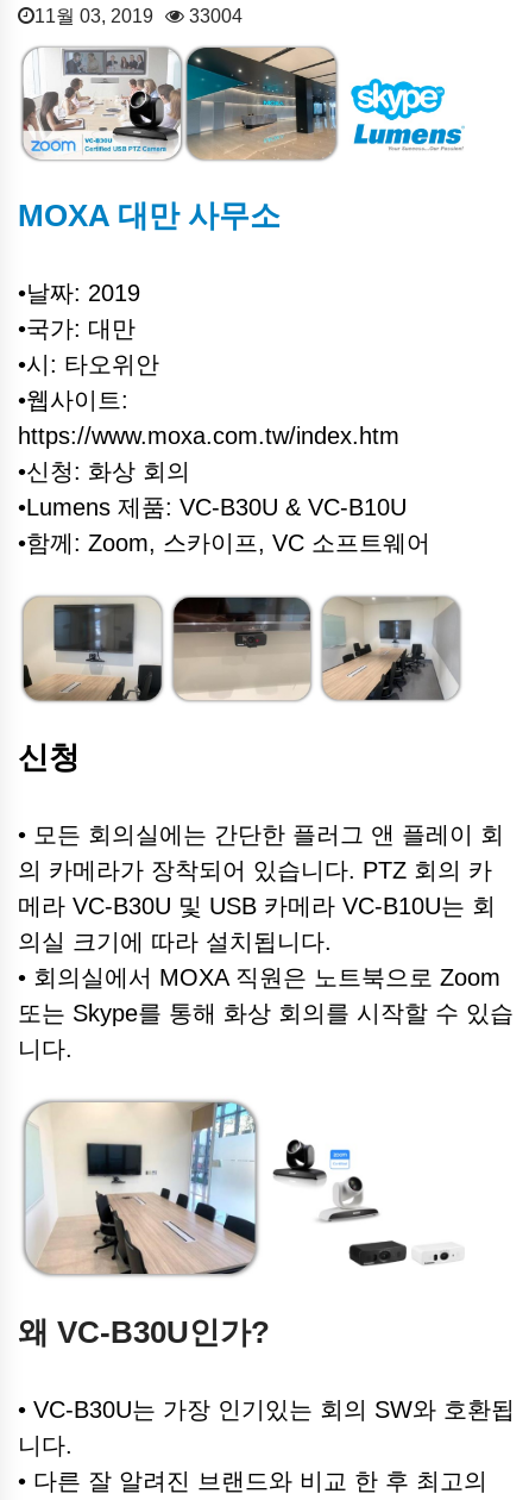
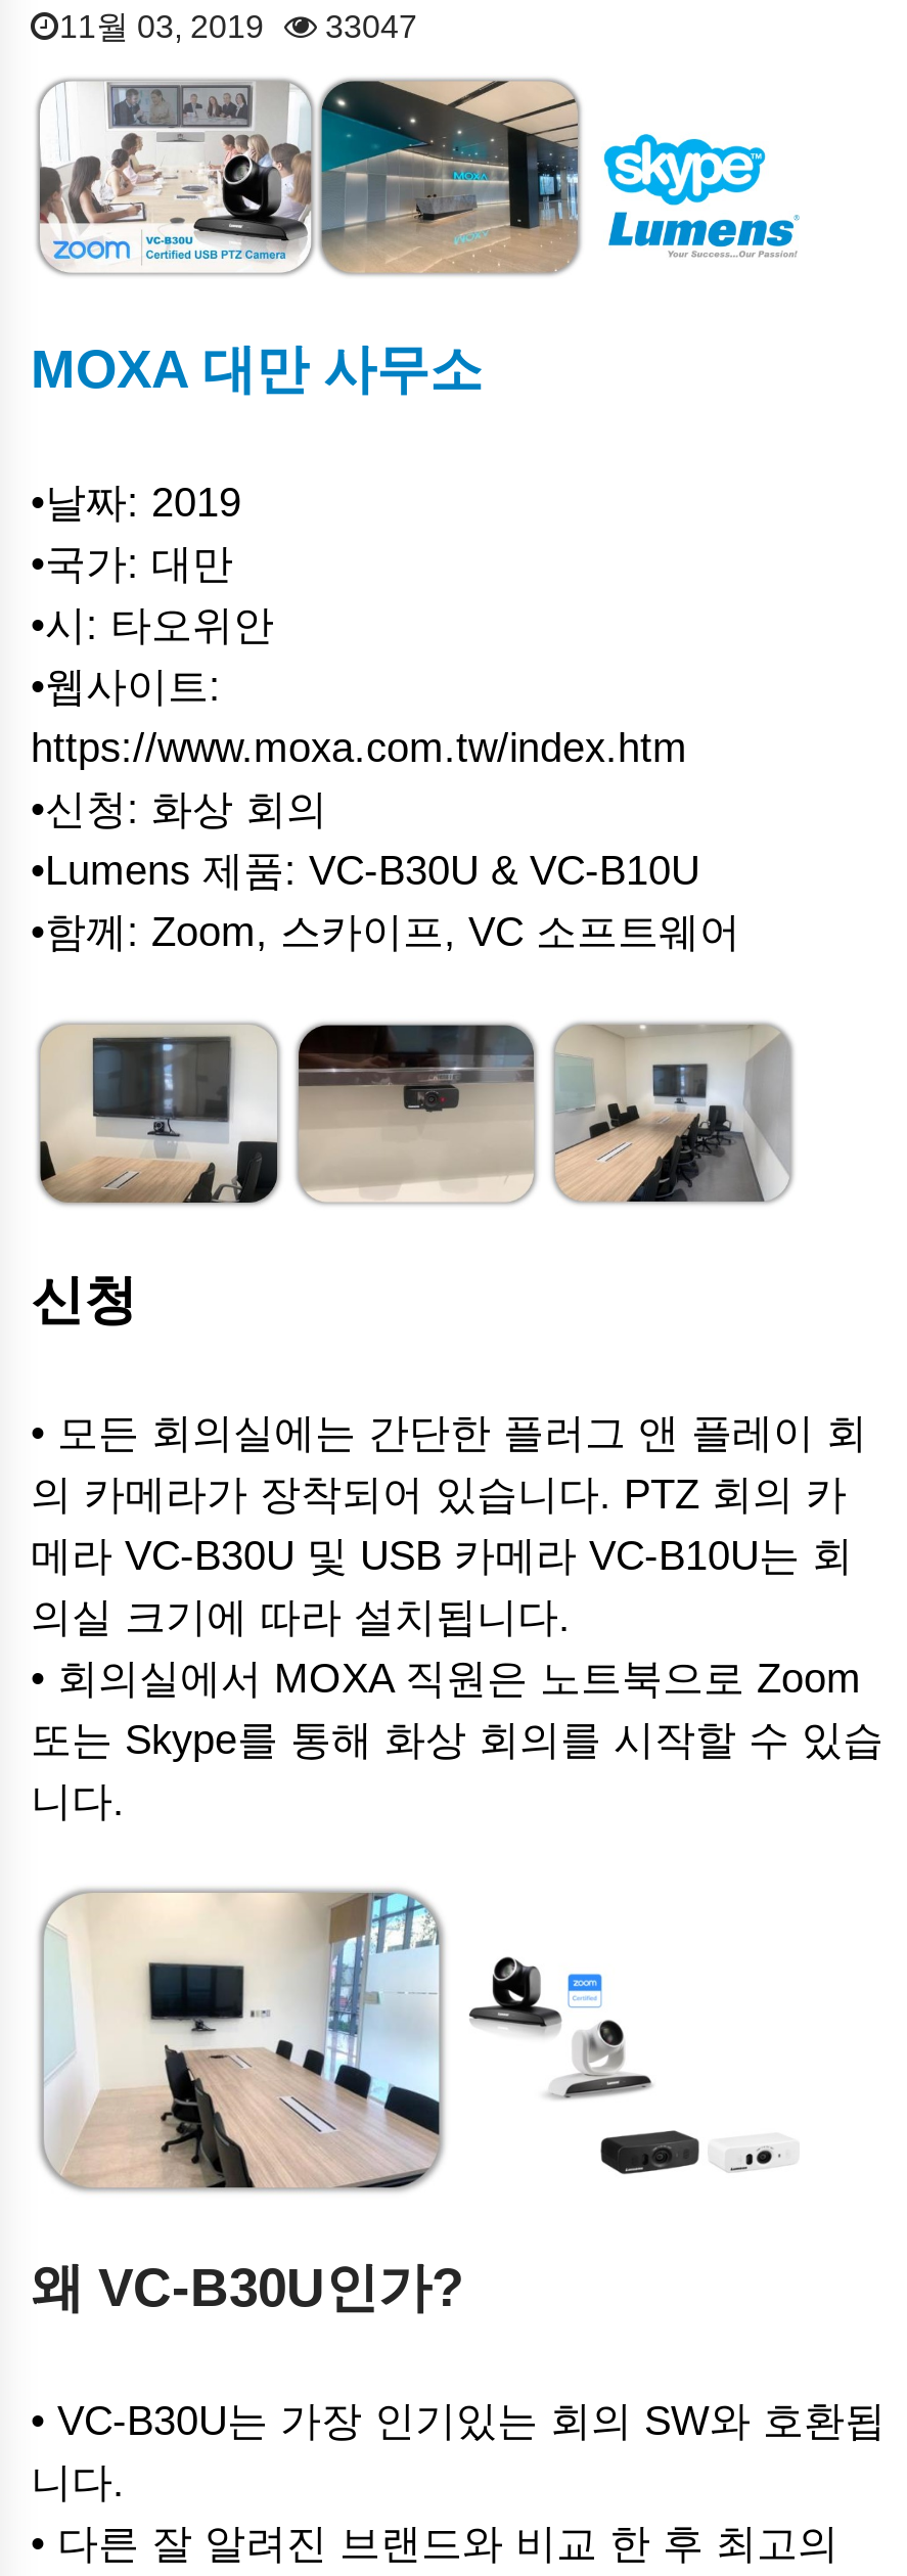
[34,6,243,26] 11월 03, 2019 33004 -> [59,9,417,44] 11월 03, 2019 33047

